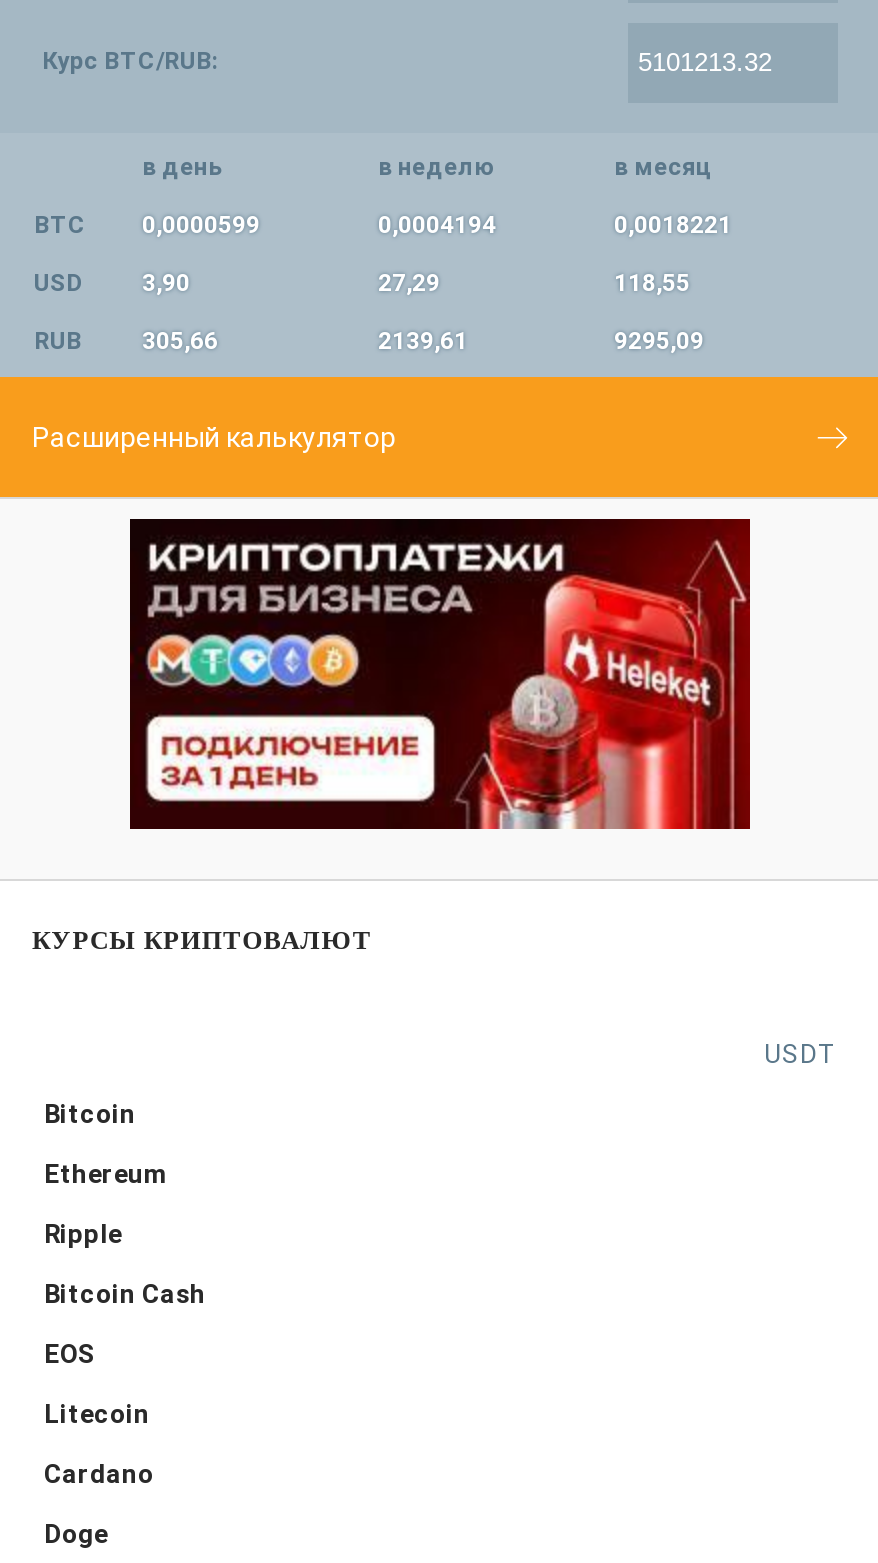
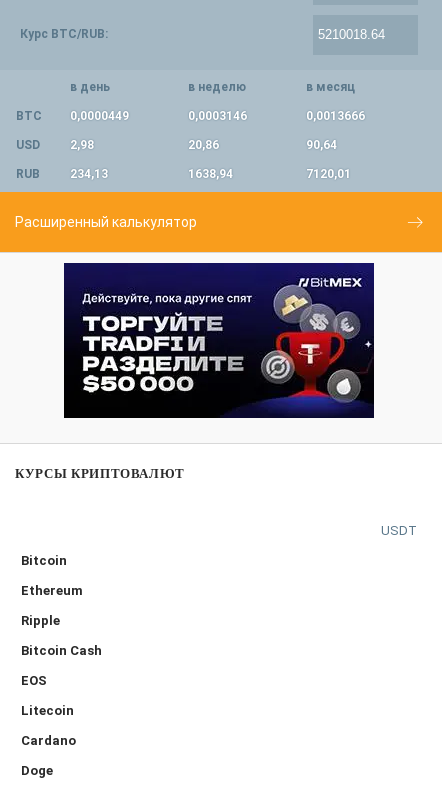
[34,212,260,240] BTC 0,0000599 -> [16,109,129,123] BTC 0,0000449
[378,212,496,240] 0,0004194 -> [188,109,247,123] 0,0003146
[614,212,732,240] 0,0018221 -> [306,109,365,123] 0,0013666
[142,270,190,298] 3,90 -> [70,138,94,152] 2,98
[378,270,440,298] 27,29 -> [188,138,219,152] 20,86
[614,270,690,298] 118,55 -> [306,138,337,152] 90,64
[142,328,218,356] 305,66 -> [70,167,108,181] 234,13
[378,328,468,356] 2139,61 -> [188,167,233,181] 1638,94
[614,328,704,356] 9295,09 -> [306,167,351,181] 7120,01
[130,517,752,831] [image] -> [64,262,375,419] [image]

